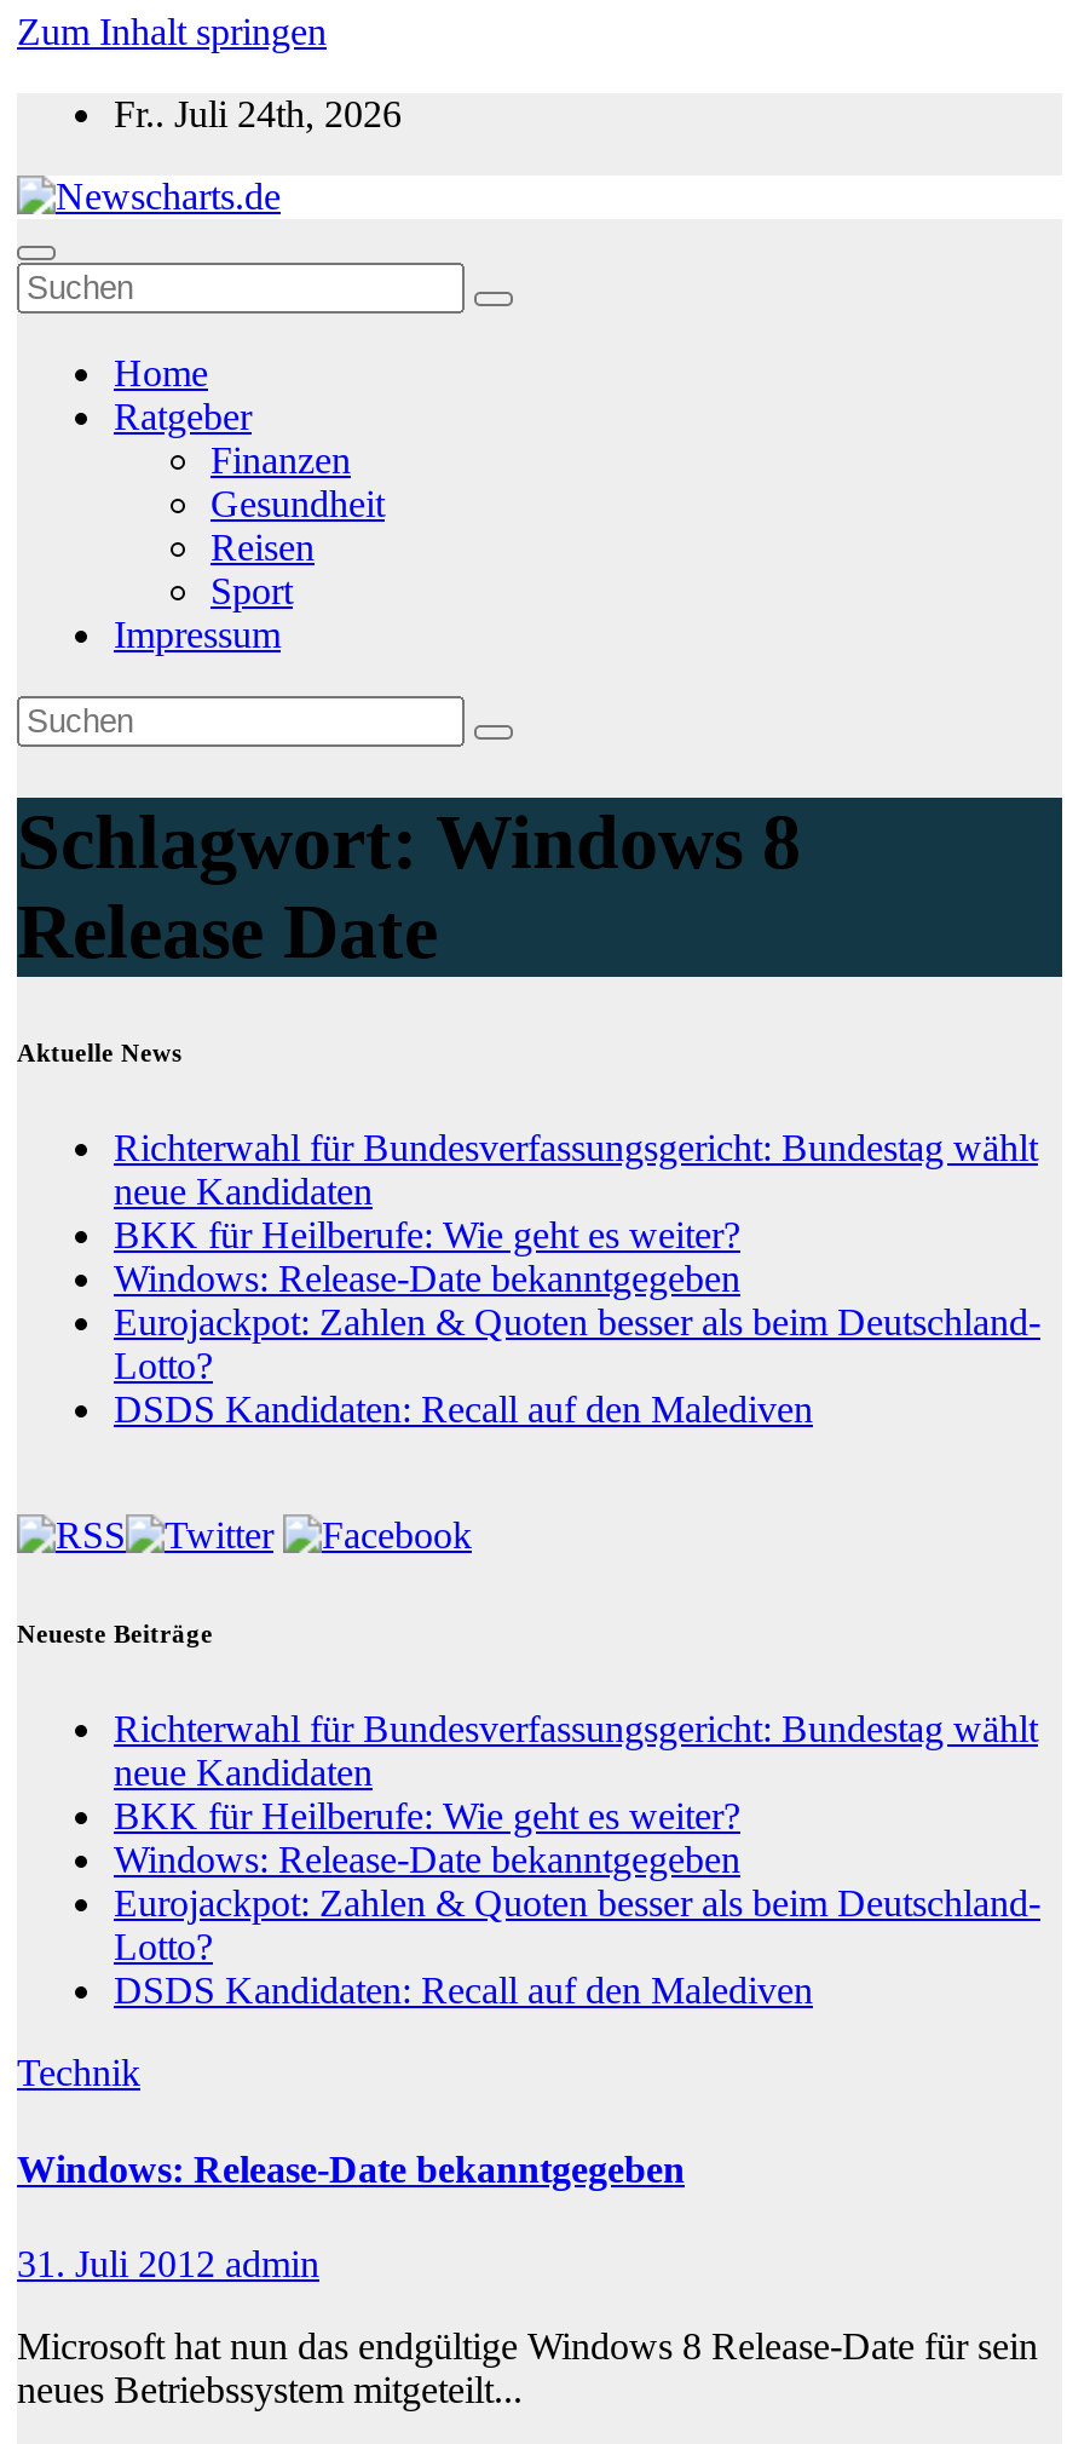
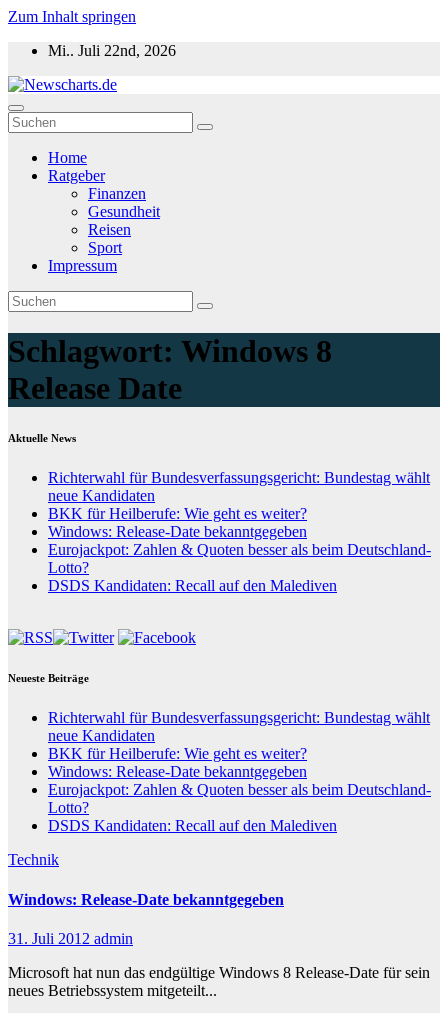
[114,93,402,134] Fr.. Juli 24th, 2026 -> [48,42,176,59] Mi.. Juli 22nd, 2026

